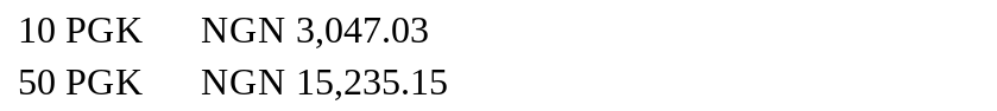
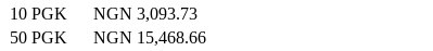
[18,10,429,50] 10 PGK NGN 3,047.03 -> [10,5,198,23] 10 PGK NGN 3,093.73
[18,62,448,102] 50 PGK NGN 15,235.15 -> [10,28,206,47] 50 PGK NGN 15,468.66

